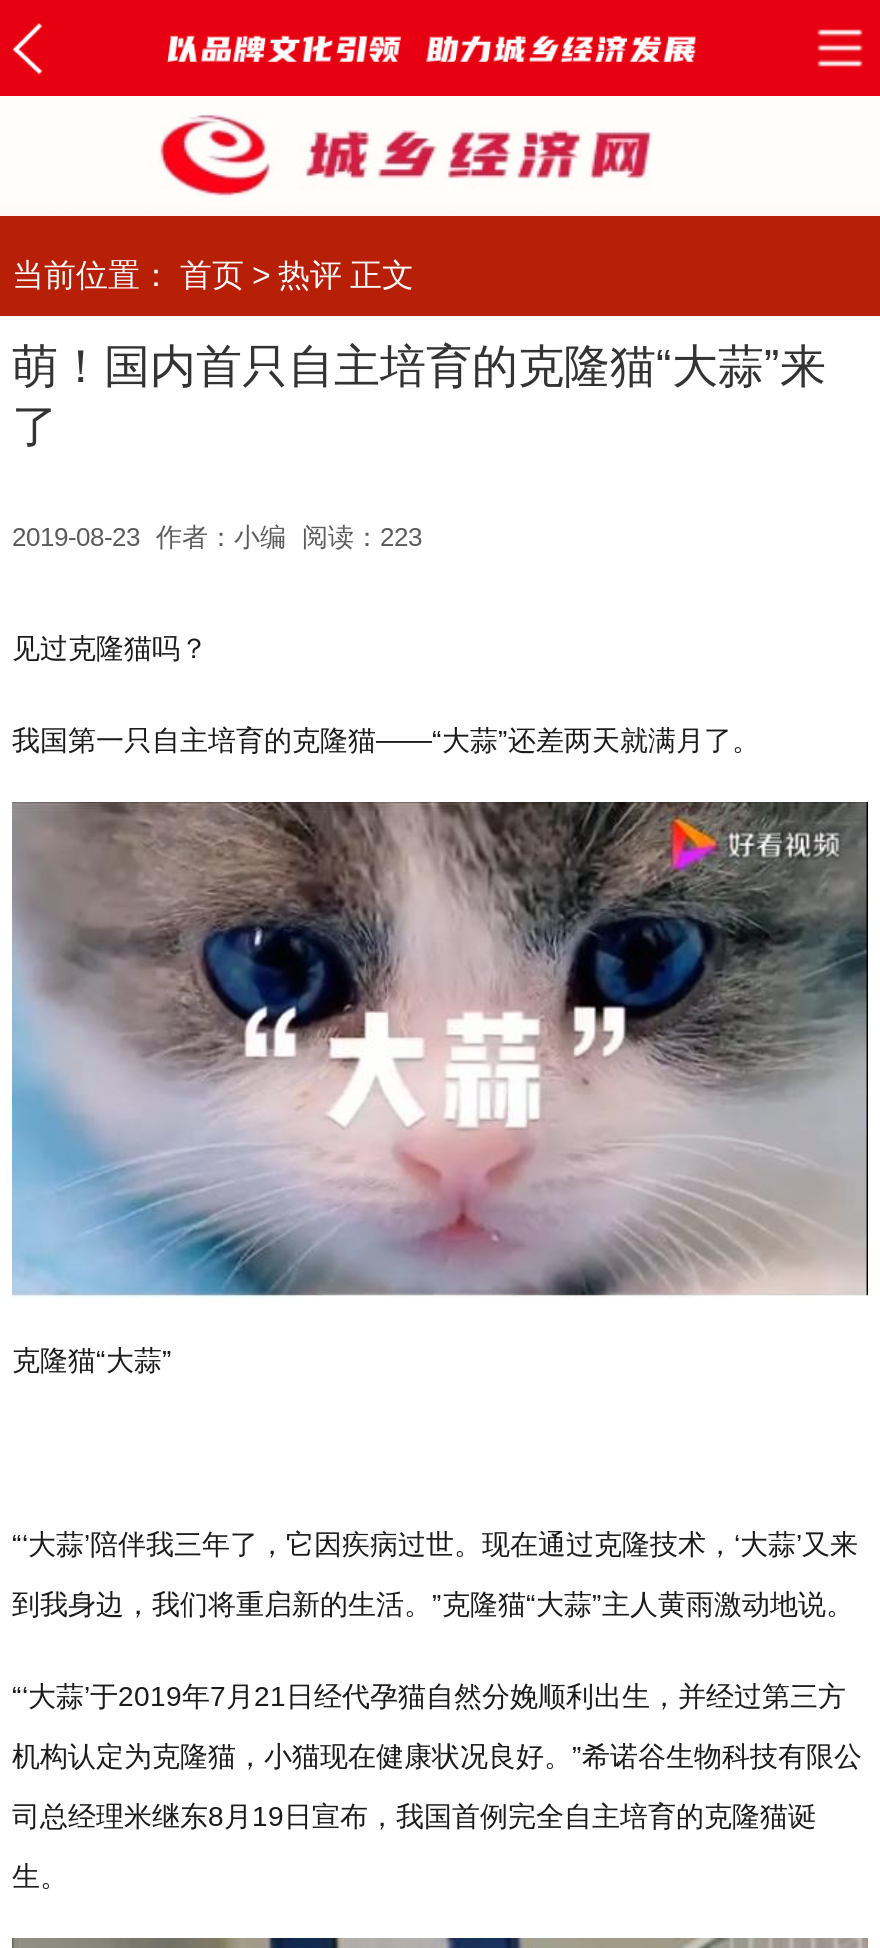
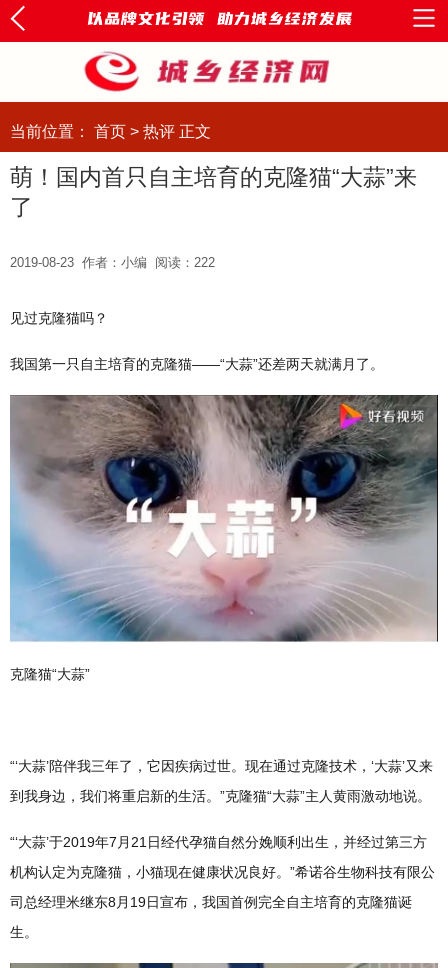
[12,522,422,552] 2019-08-23 作者：小编 阅读：223 -> [10,255,215,270] 2019-08-23 作者：小编 阅读：222

